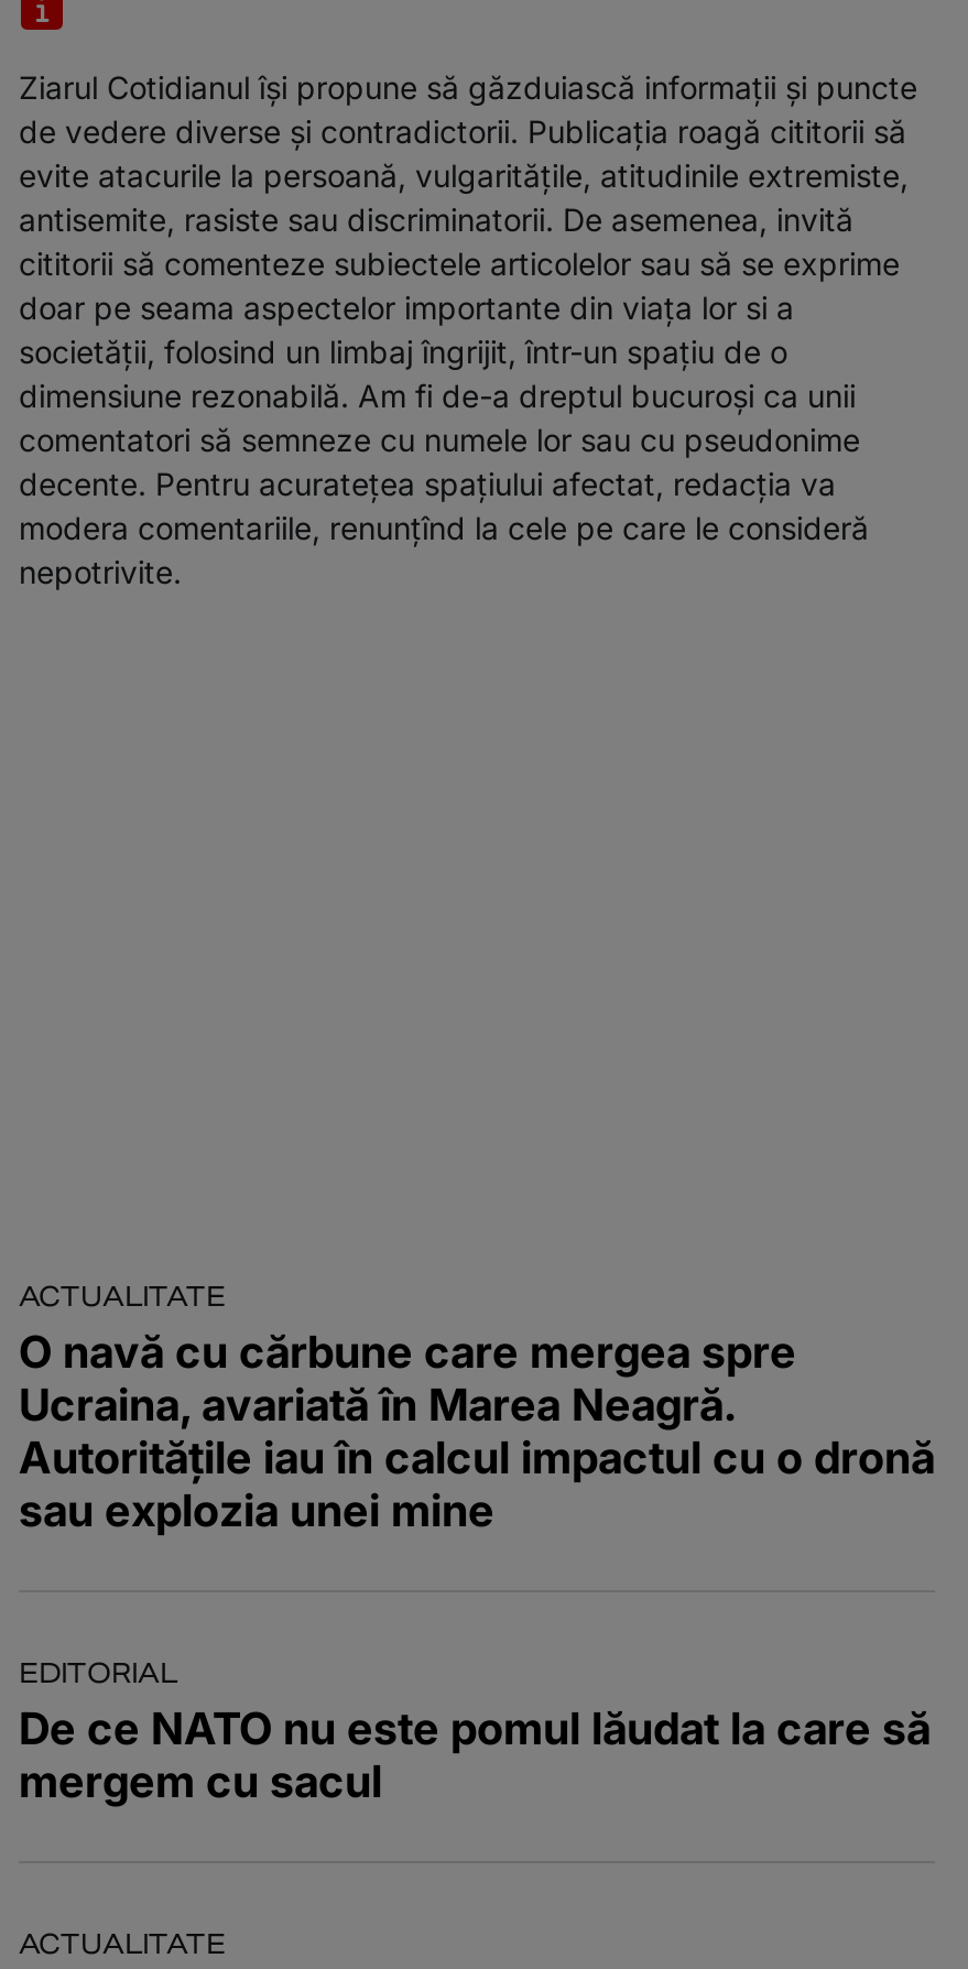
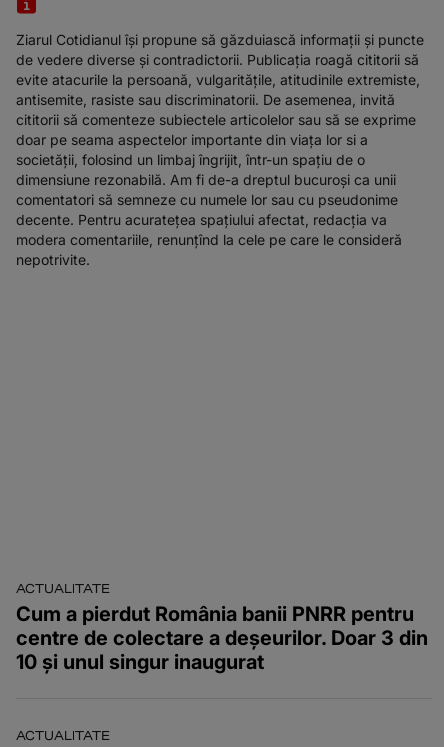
[19,1325,935,1808] O navă cu cărbune care mergea spre | Ucraina, avariată în Marea Neagră. | Autoritățile iau în calcul impactul cu o dronă | sau explozia unei mine | EDITORIAL | De ce NATO nu este pomul lăudat la care să | mergem cu sacul -> [16,602,428,674] Cum a pierdut România banii PNRR pentru | centre de colectare a deșeurilor. Doar 3 din | 10 și unul singur inaugurat

